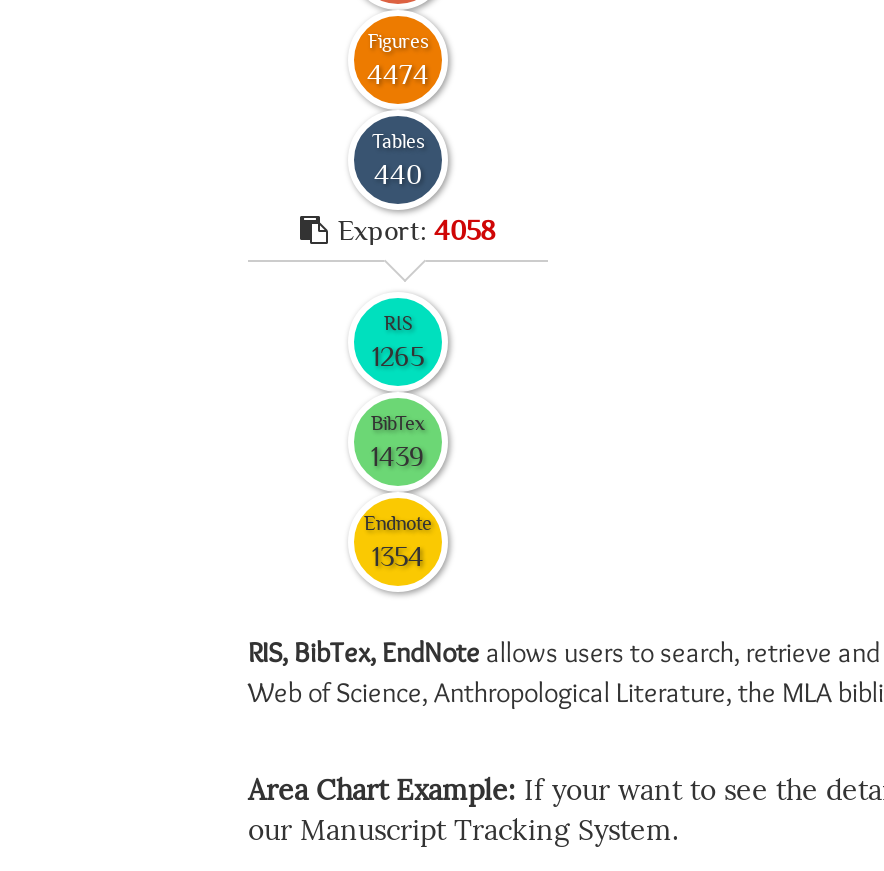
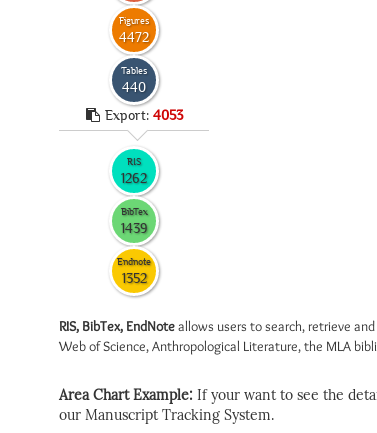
[367,58,429,90] 4474 -> [119,29,149,45] 4472
[338,214,496,246] Export: 4058 -> [104,107,182,123] Export: 4053
[372,340,424,372] 1265 -> [121,170,147,186] 1262
[372,540,424,572] 1354 -> [121,270,146,286] 1352

